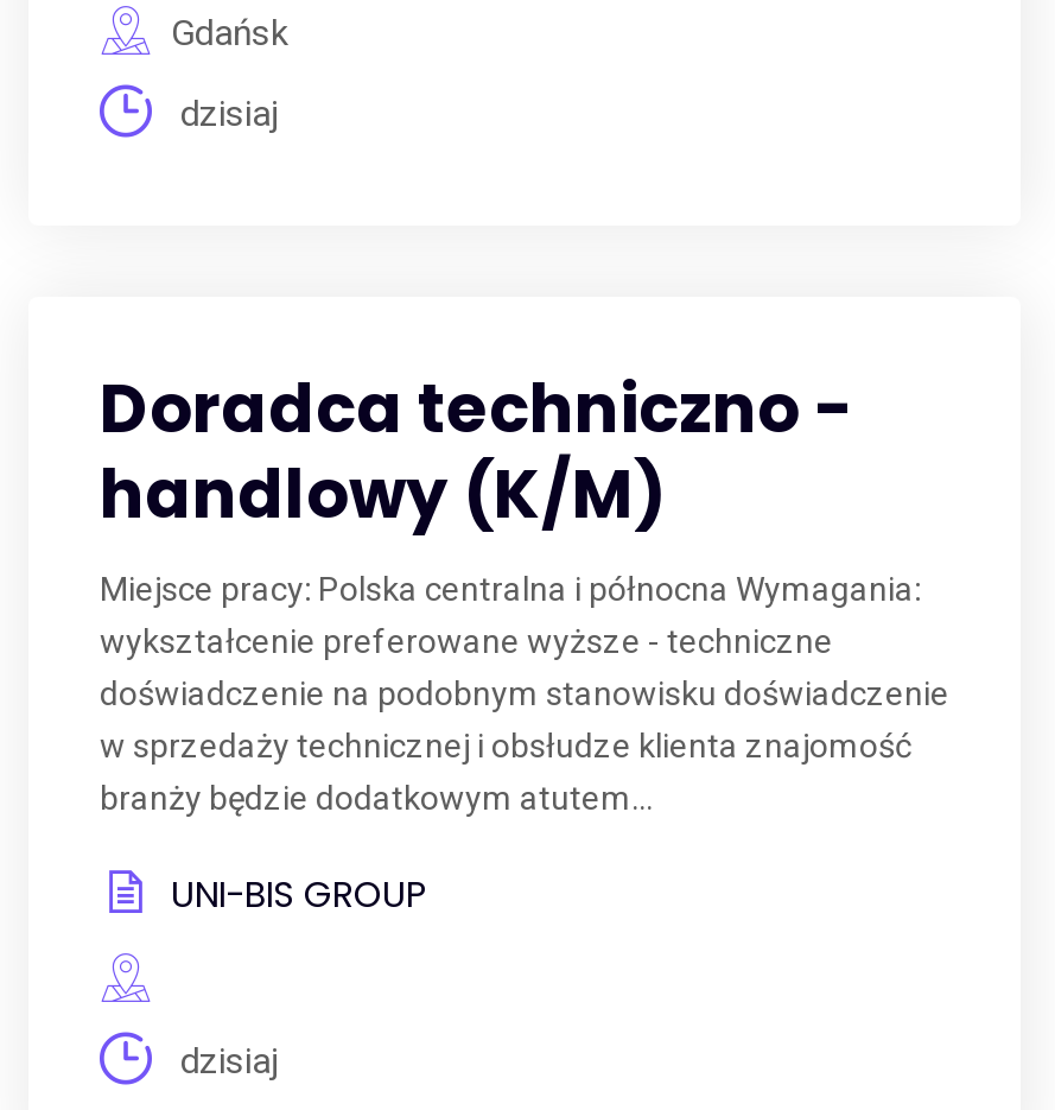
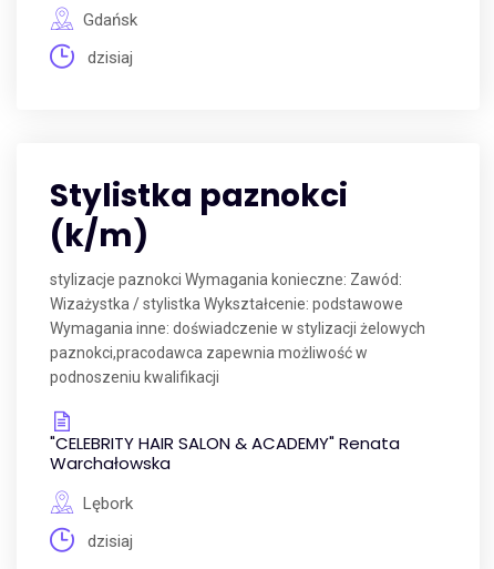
[100,363,949,919] Doradca techniczno - | handlowy (K/M) | Miejsce pracy: Polska centralna i północna Wymagania: | wykształcenie preferowane wyższe - techniczne | doświadczenie na podobnym stanowisku doświadczenie | w sprzedaży technicznej i obsłudze klienta znajomość | branży będzie dodatkowym atutem... | UNI-BIS GROUP -> [50,174,425,514] Stylistka paznokci | (k/m) | stylizacje paznokci Wymagania konieczne: Zawód: | Wizażystka / stylistka Wykształcenie: podstawowe | Wymagania inne: doświadczenie w stylizacji żelowych | paznokci,pracodawca zapewnia możliwość w | podnoszeniu kwalifikacji | "CELEBRITY HAIR SALON & ACADEMY" Renata | Warchałowska | Lębork

